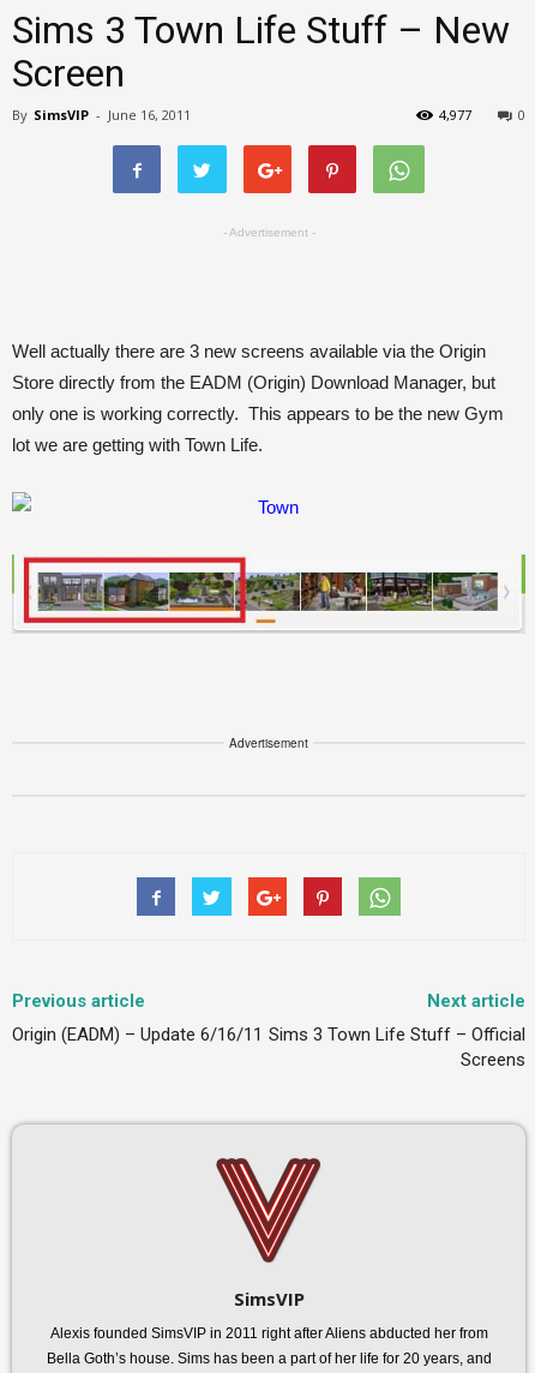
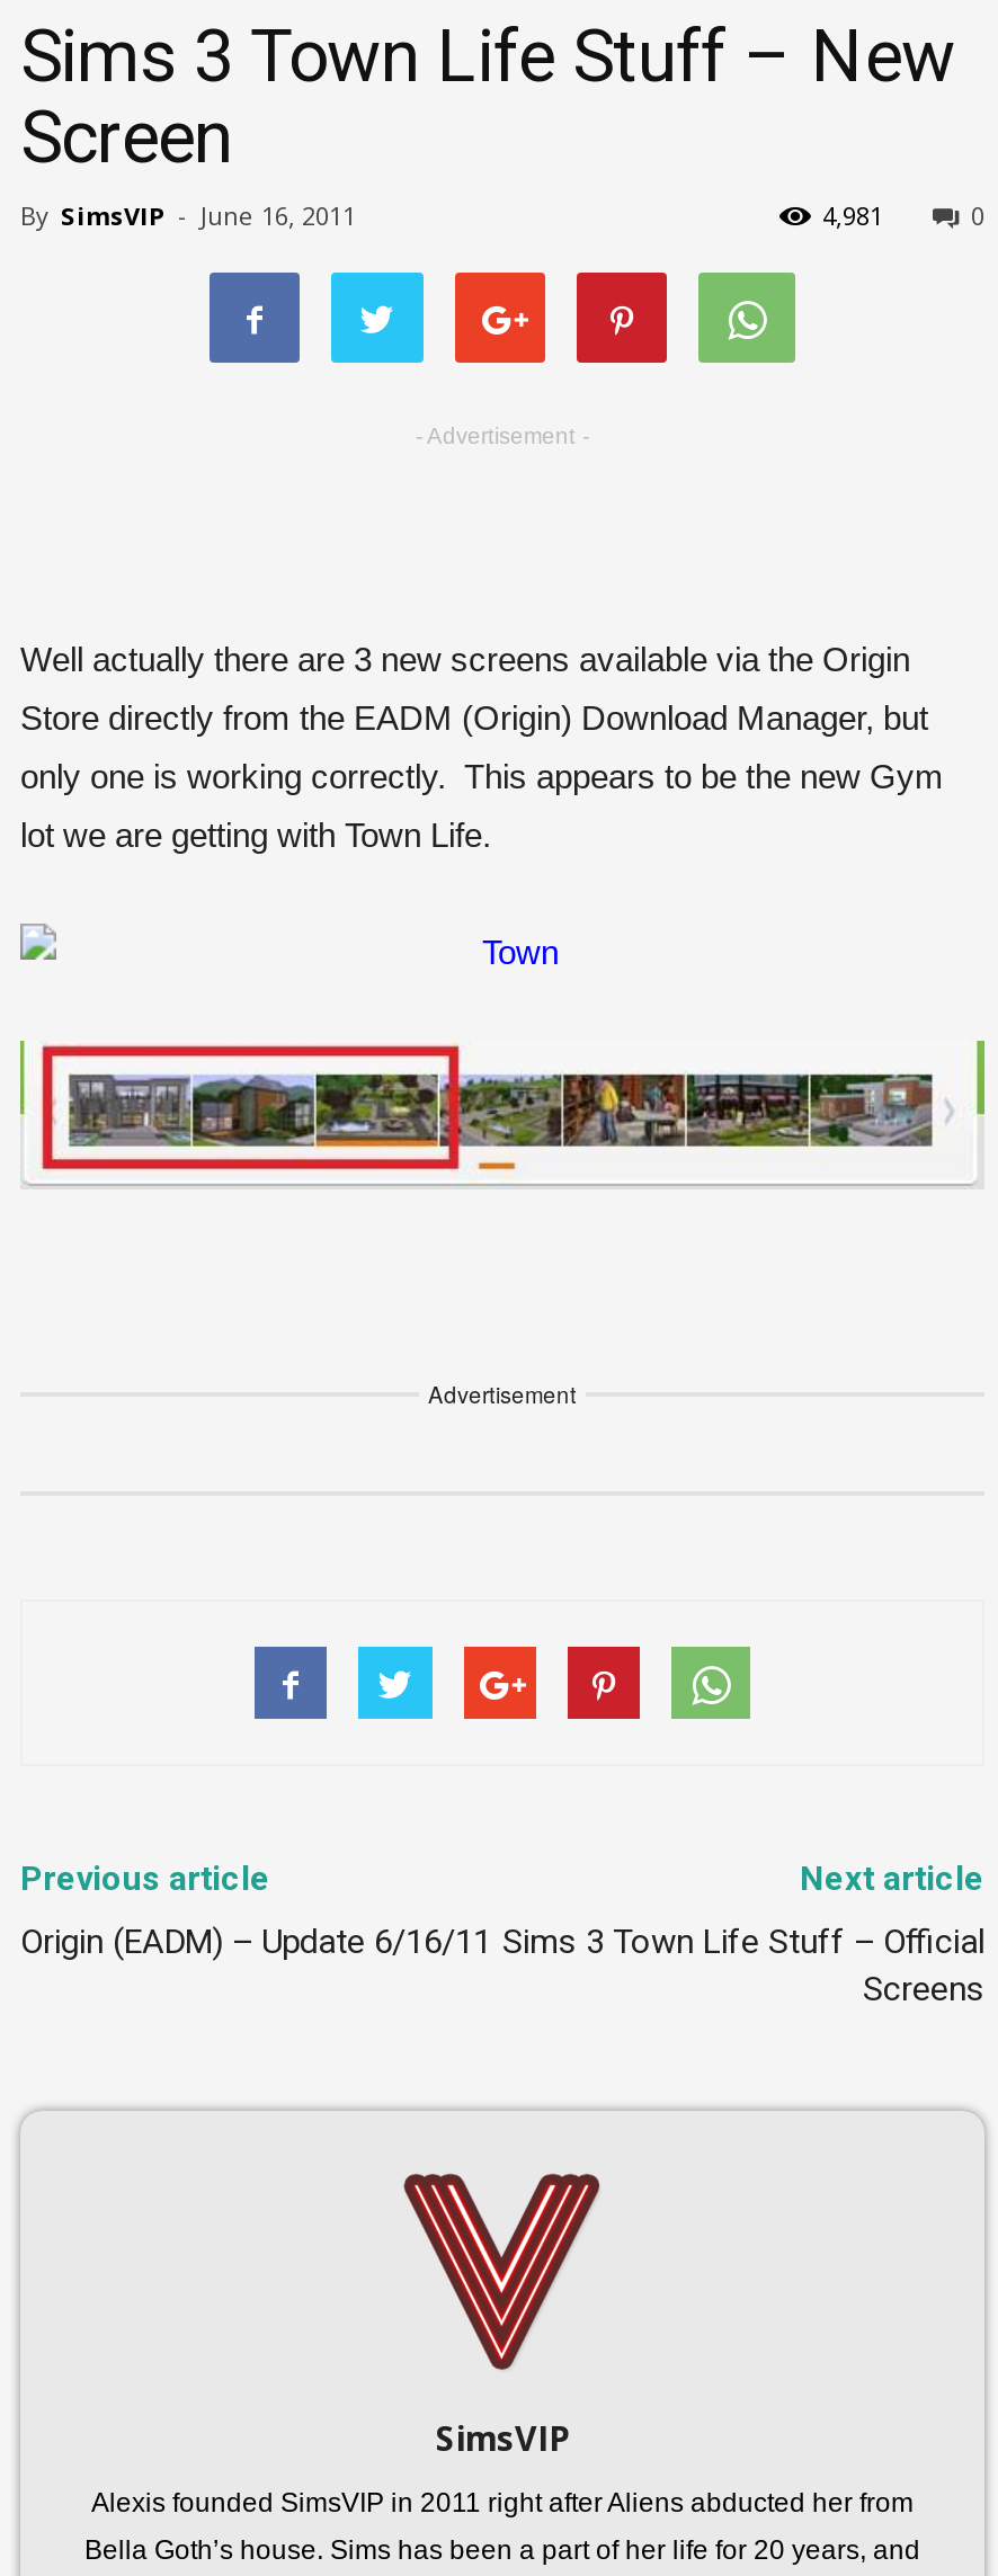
[439,106,471,124] 4,977 -> [822,198,883,232] 4,981

